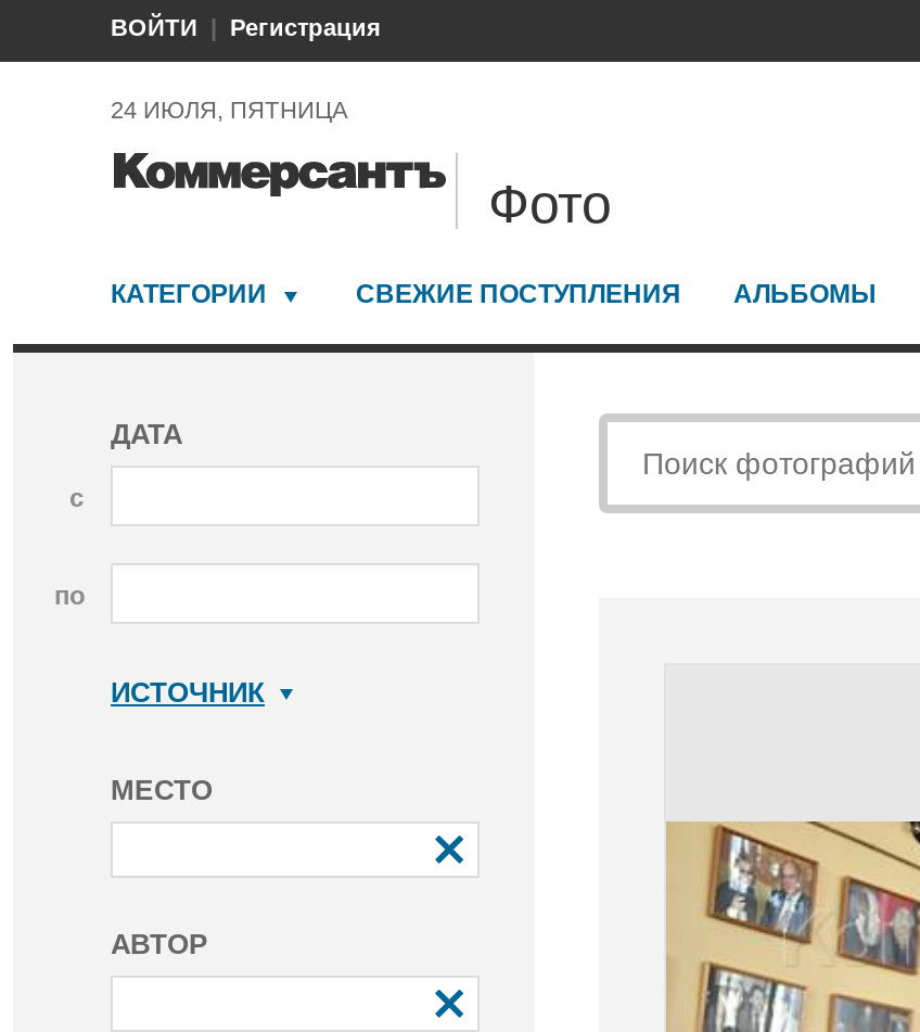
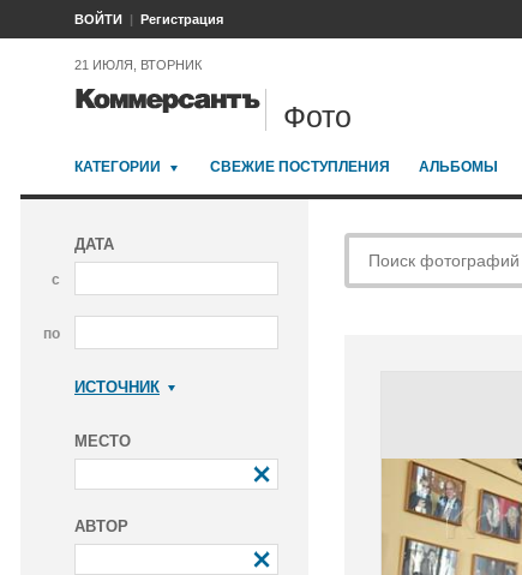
[111,97,347,123] 24 ИЮЛЯ, ПЯТНИЦА -> [74,58,202,72] 21 ИЮЛЯ, ВТОРНИК

